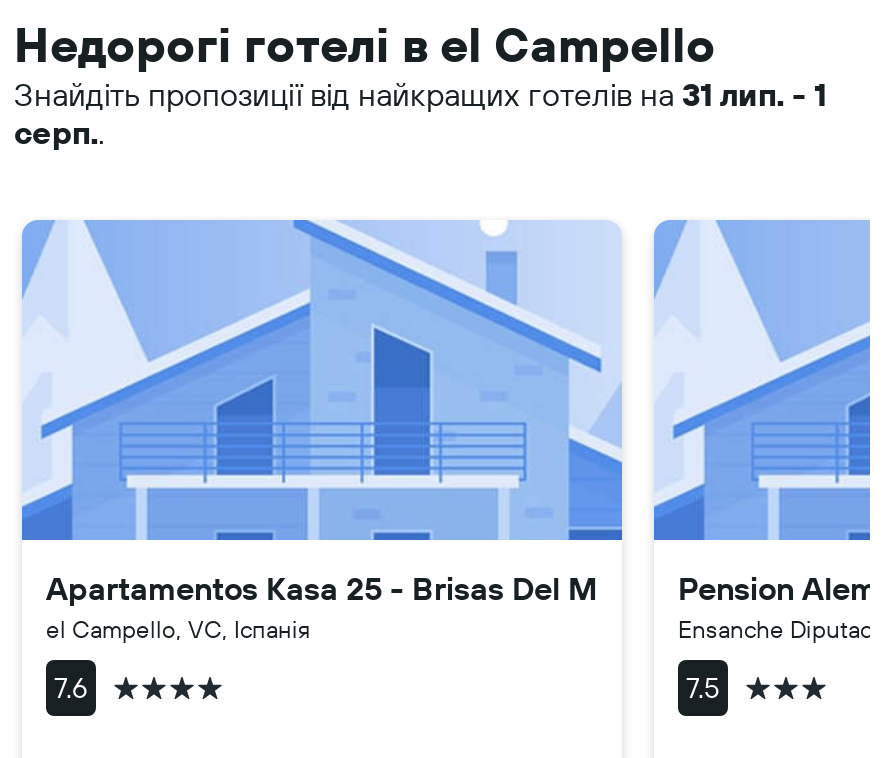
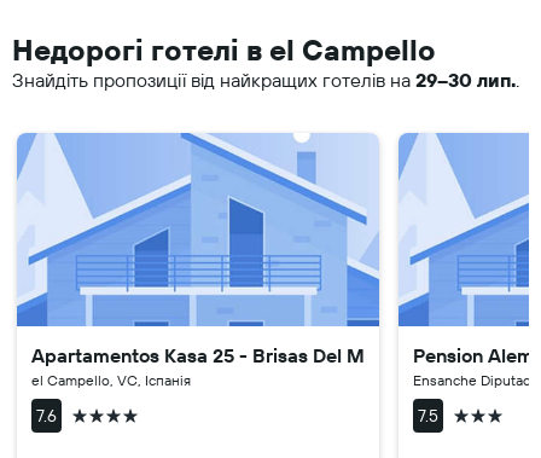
[14,74,826,152] Знайдіть пропозиції від найкращих готелів на 31 лип. - 1 | серп.. -> [12,68,519,92] Знайдіть пропозиції від найкращих готелів на 29–30 лип..

